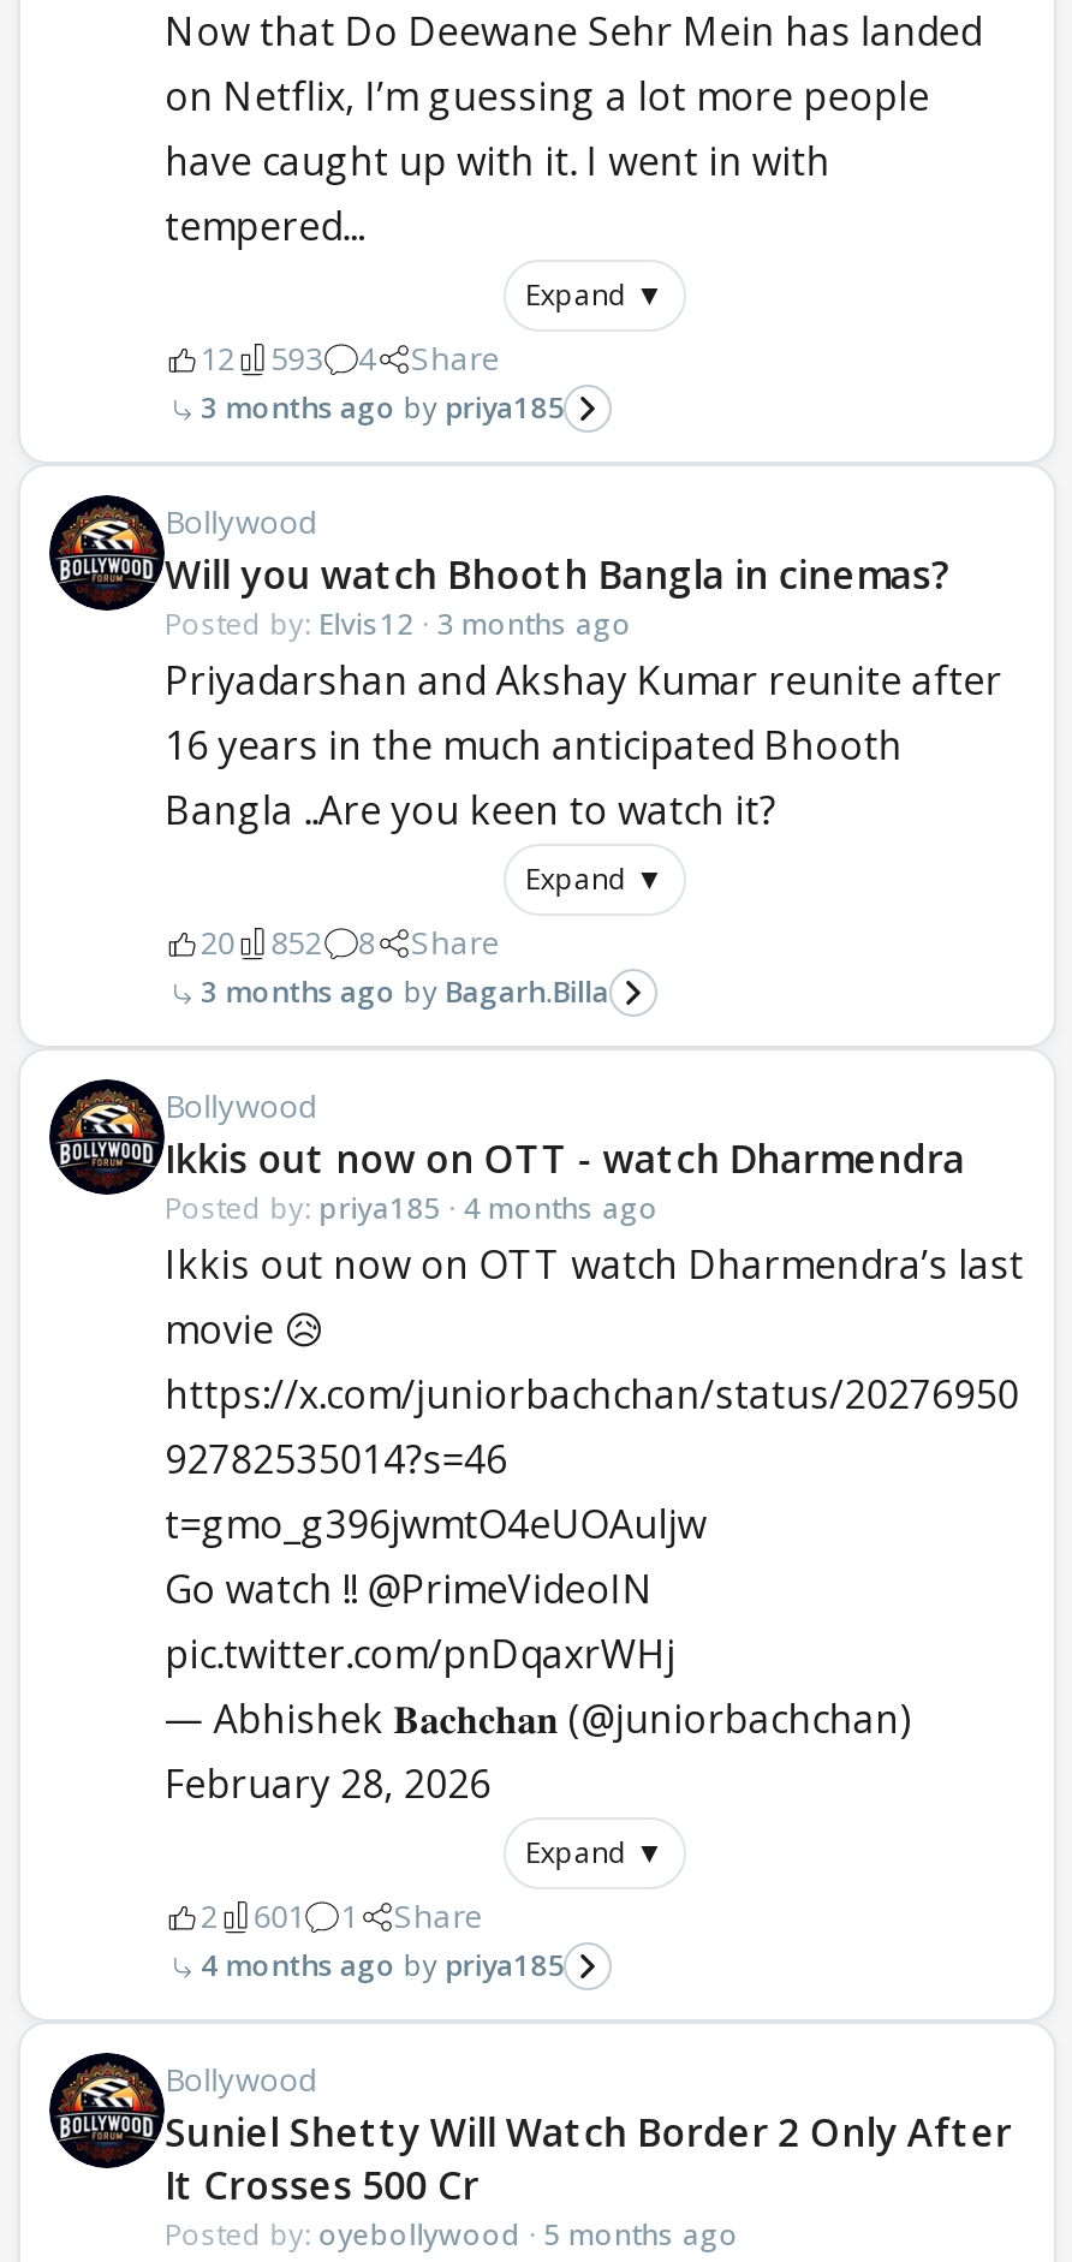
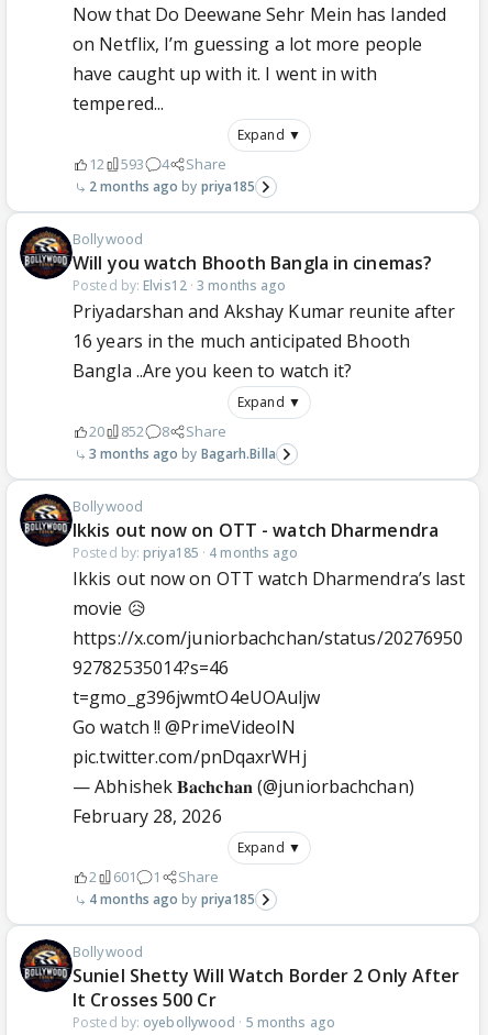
[201,387,565,428] 3 months ago priya185 -> [89,177,255,196] 2 months ago priya185

